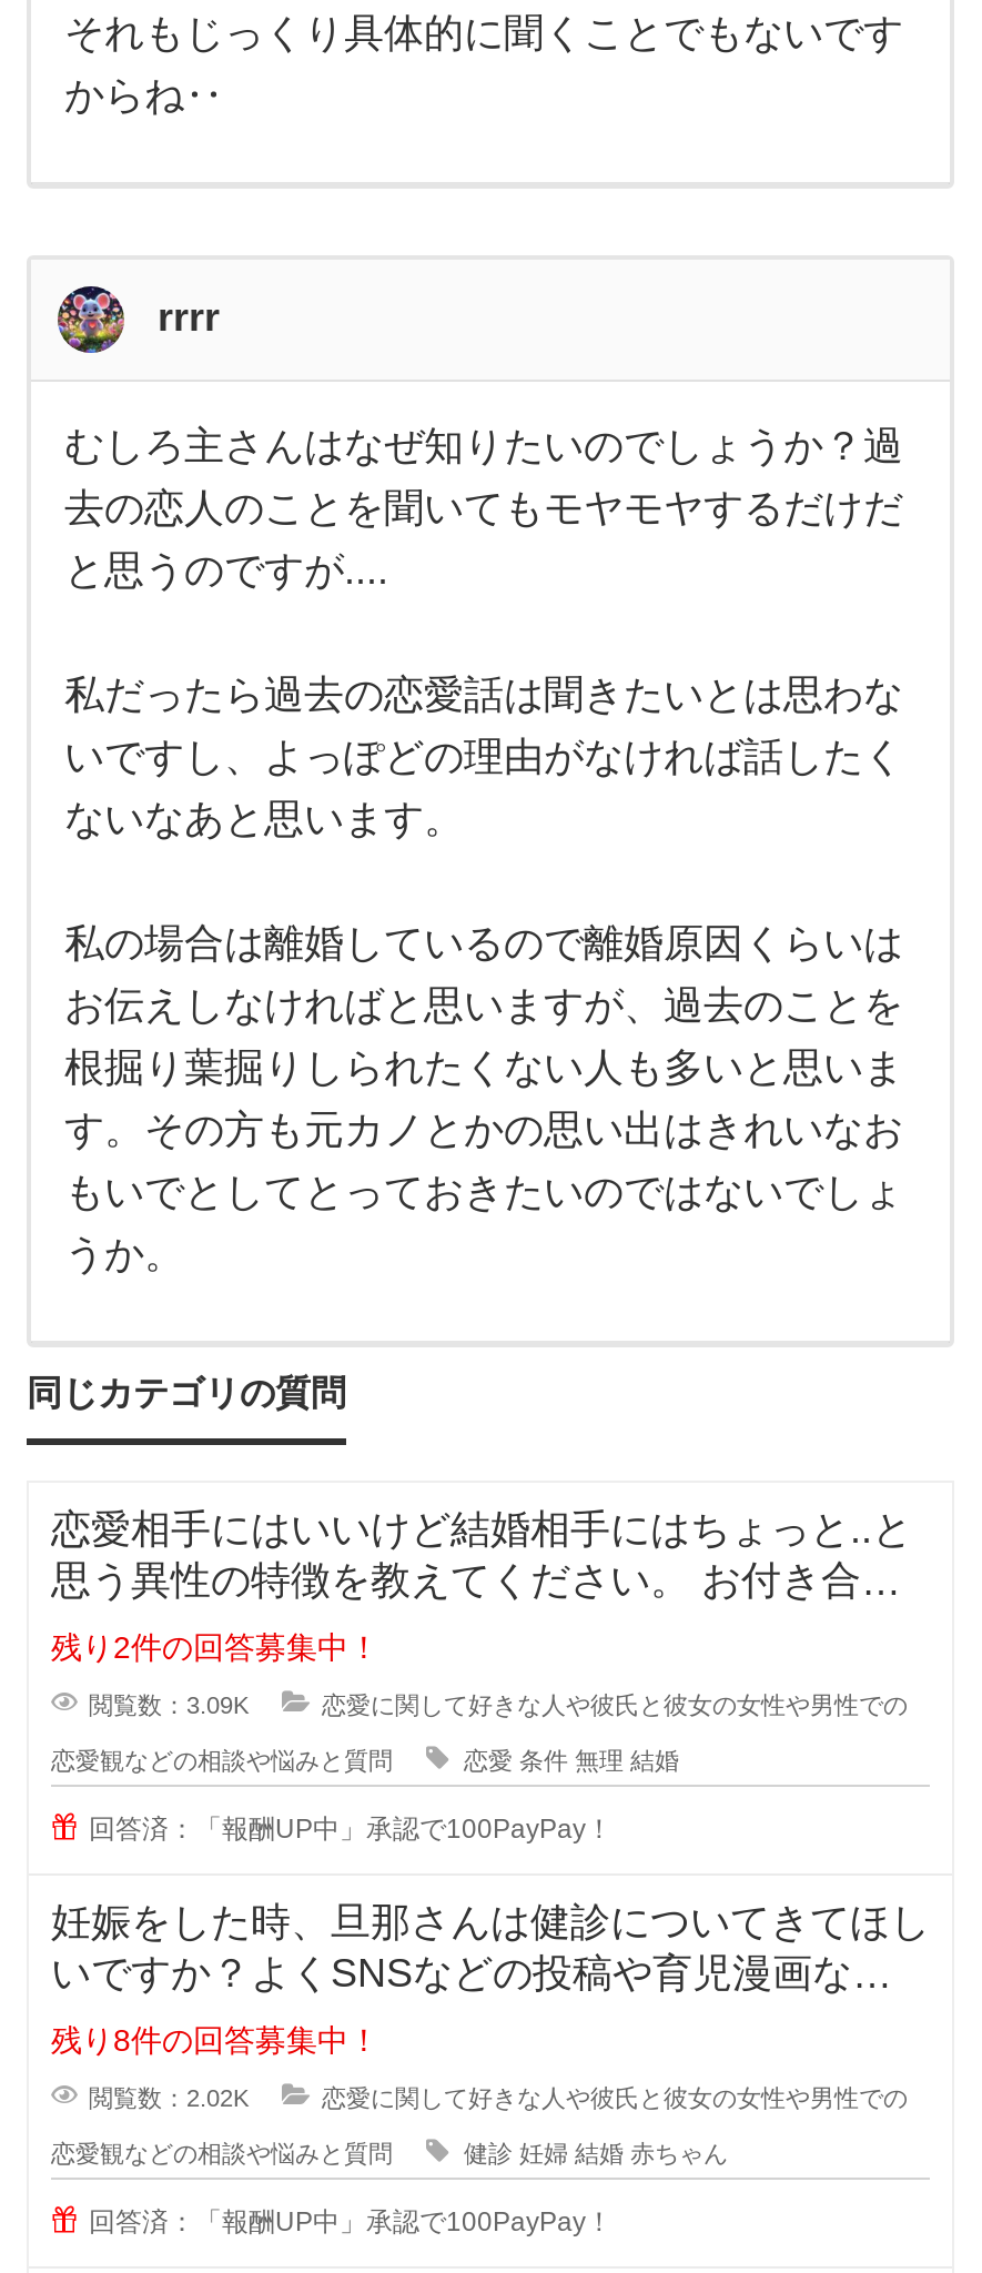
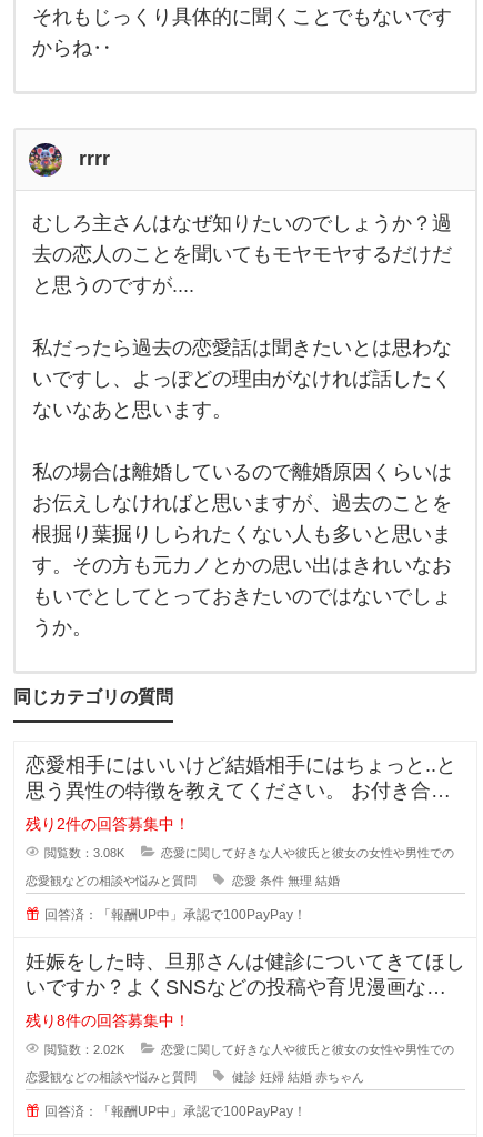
[89,1692,249,1719] 閲覧数：3.09K -> [44,846,124,860] 閲覧数：3.08K

